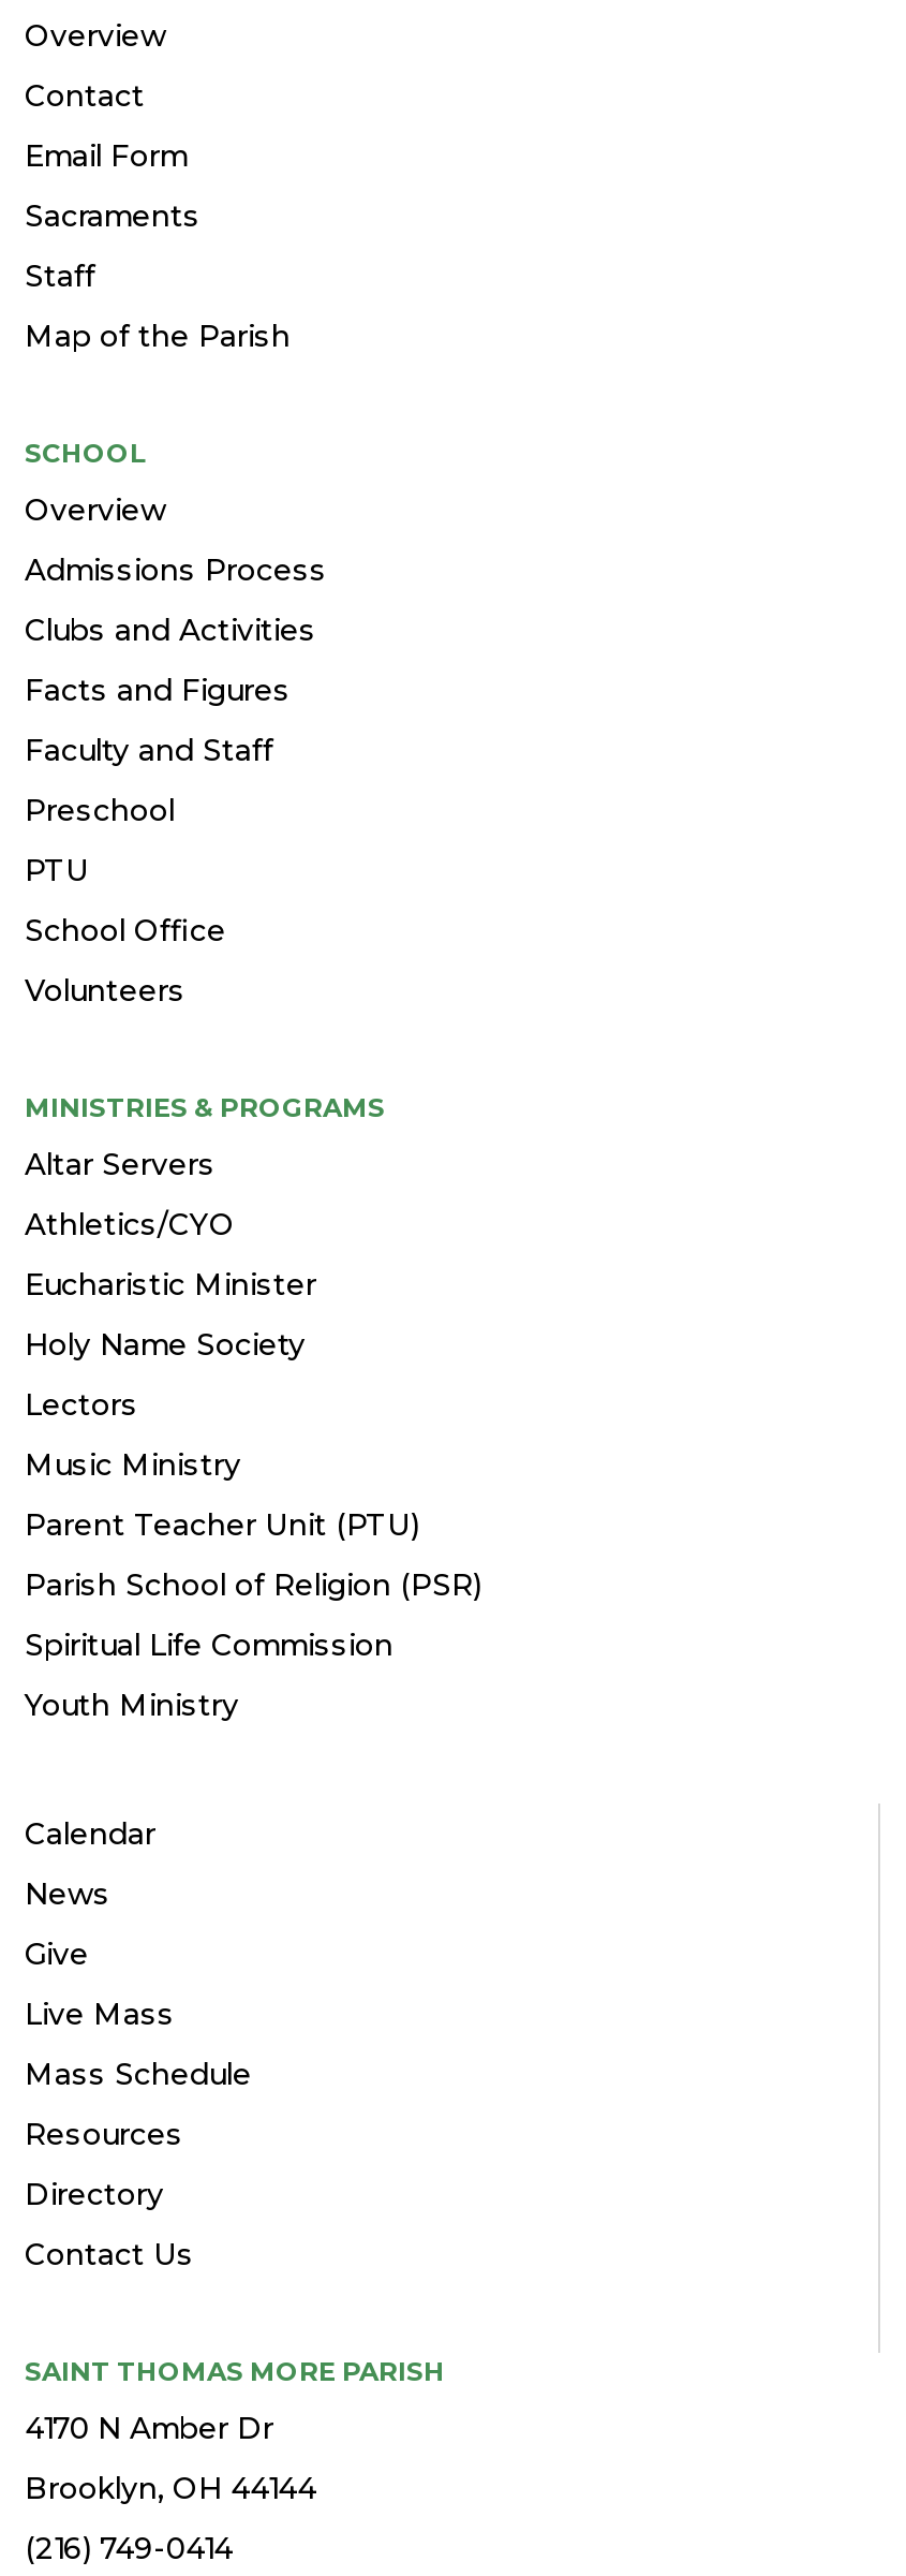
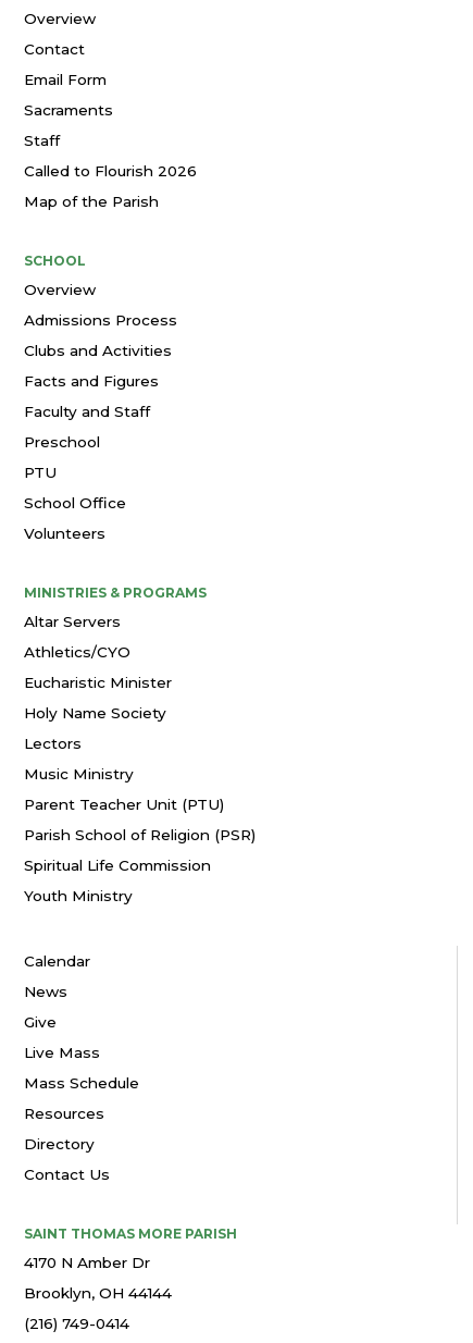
none -> [24,162,197,179] Called to Flourish 2026

